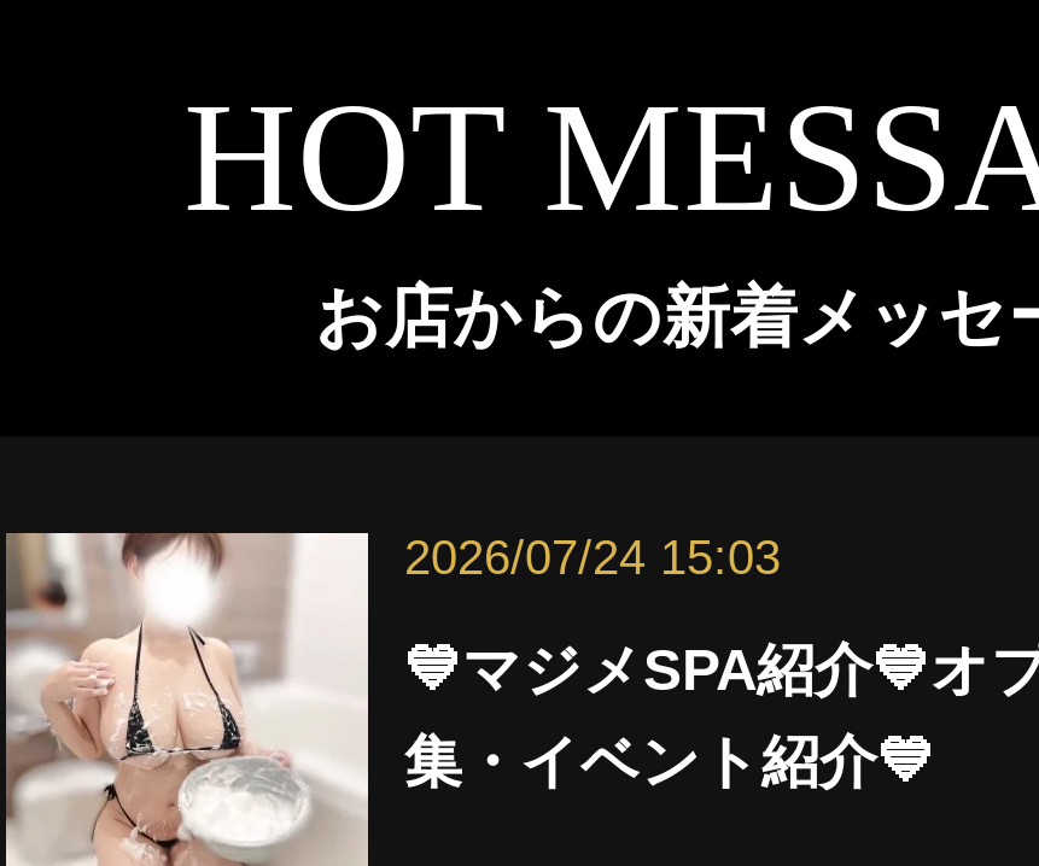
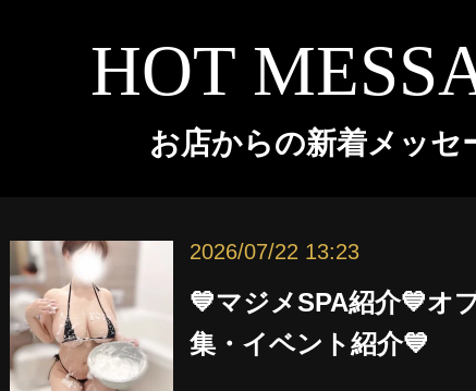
[404,531,781,584] 2026/07/24 15:03 -> [190,240,359,264] 2026/07/22 13:23

